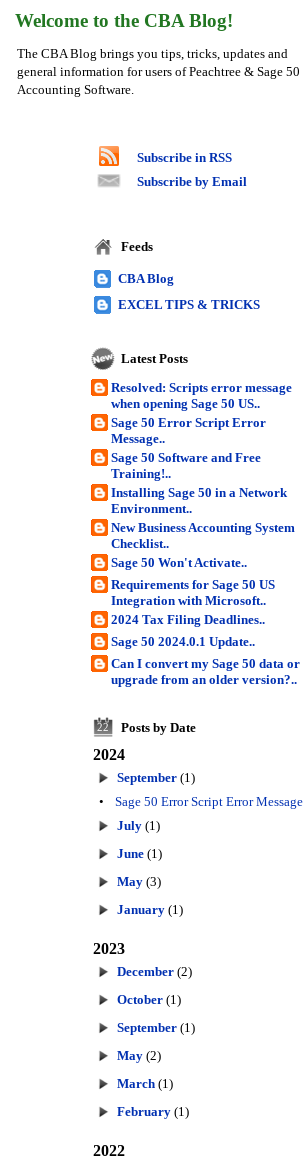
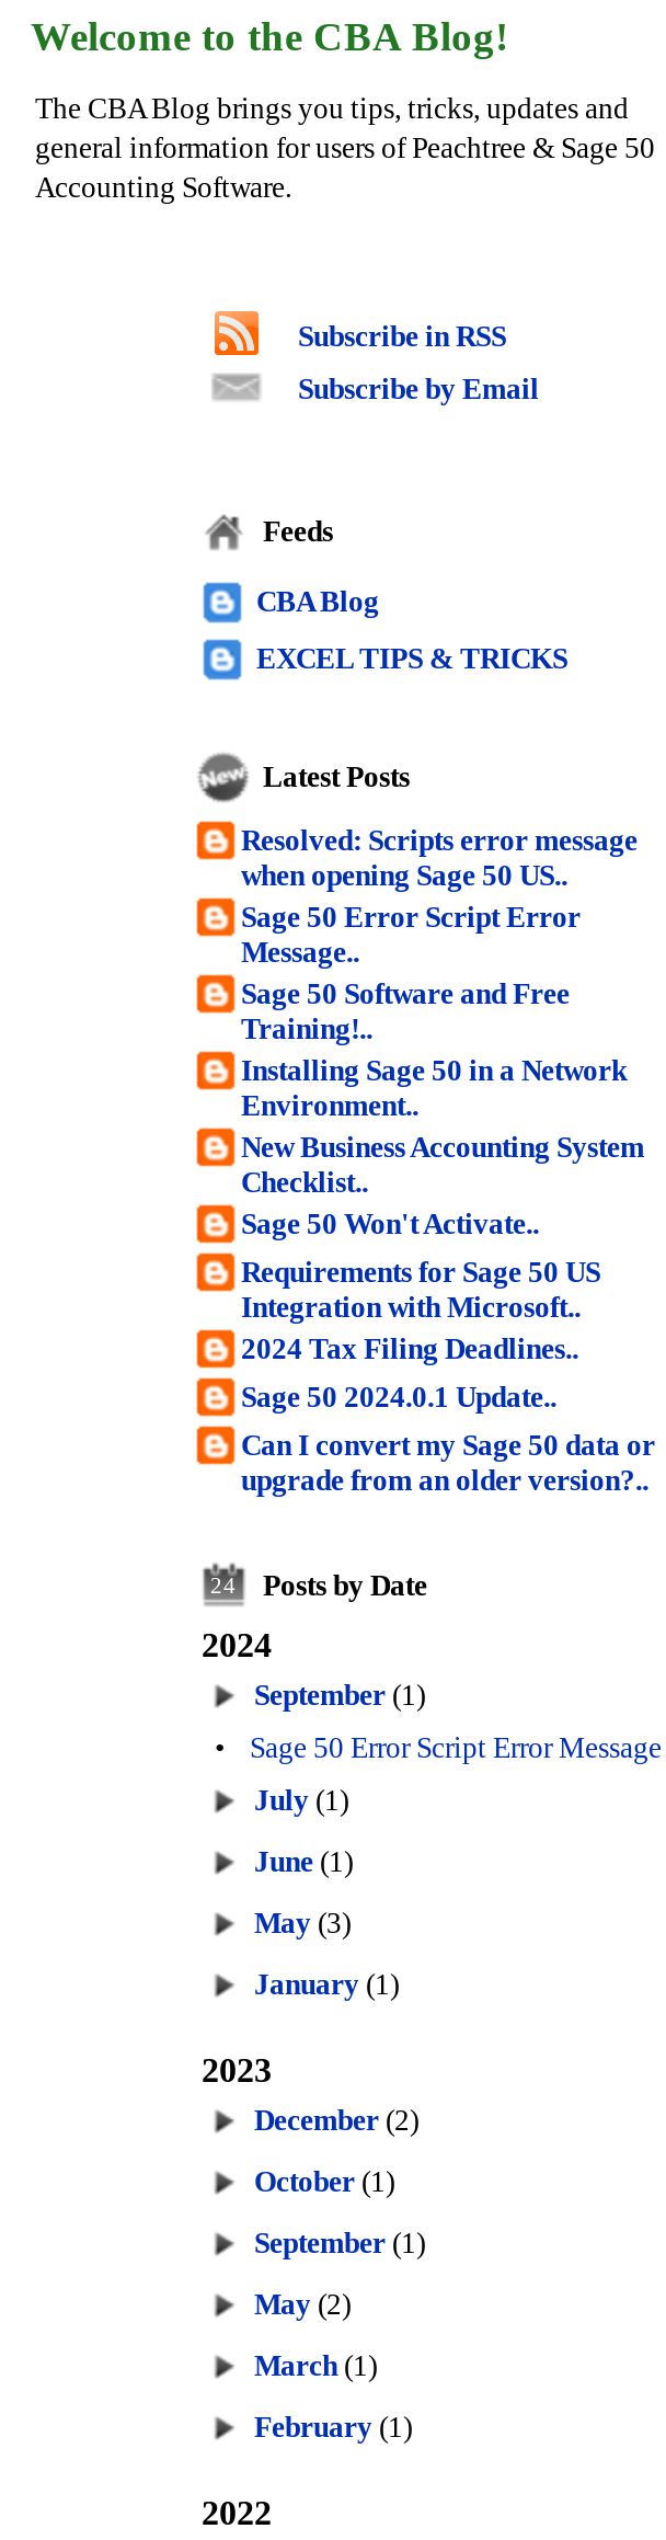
[97,720,196,735] 22 Posts by Date -> [210,1568,427,1601] 24 Posts by Date

